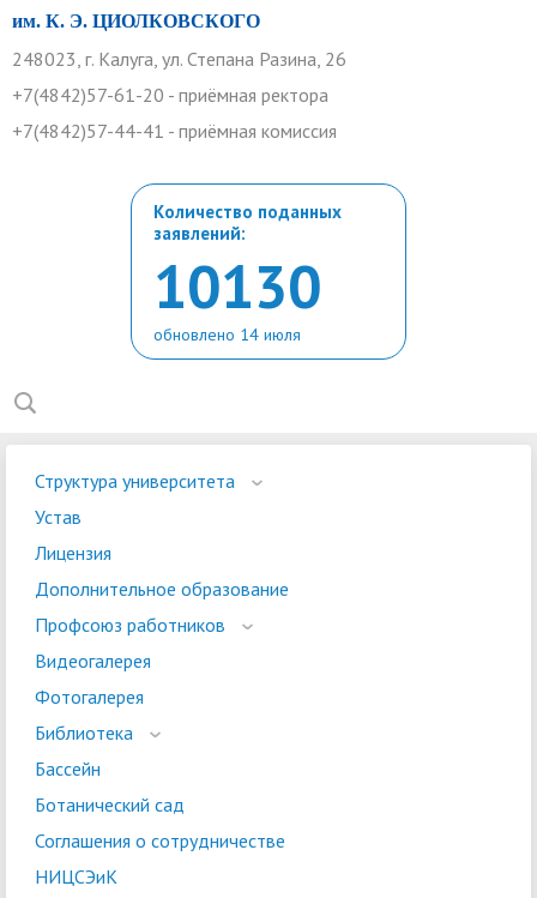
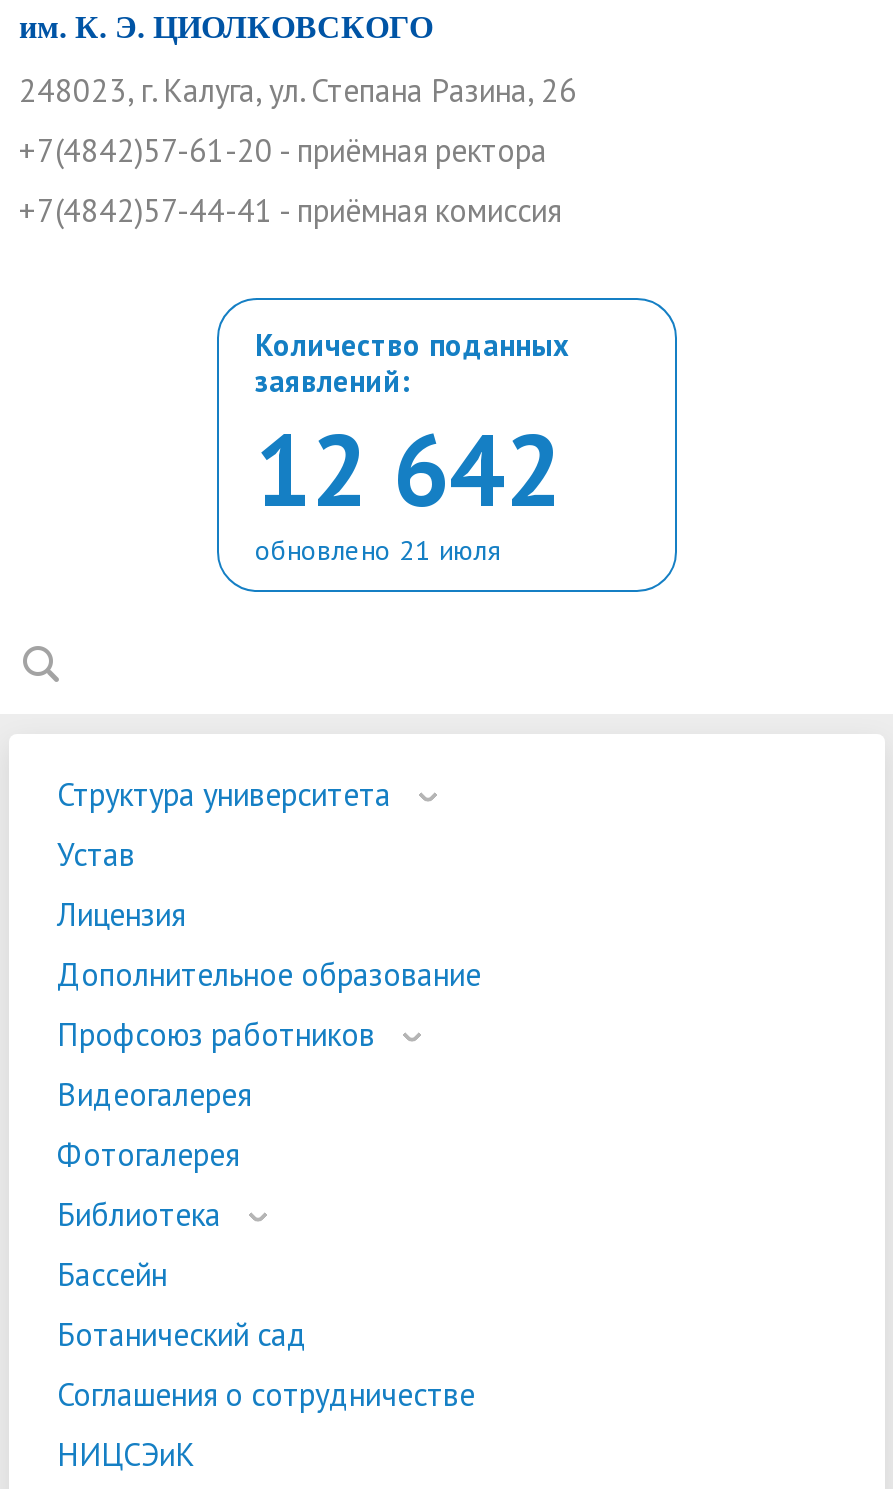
[153,247,321,325] 10130 -> [255,404,561,534] 12 642
[153,324,301,345] обновлено 14 июля -> [255,532,501,568] обновлено 21 июля

